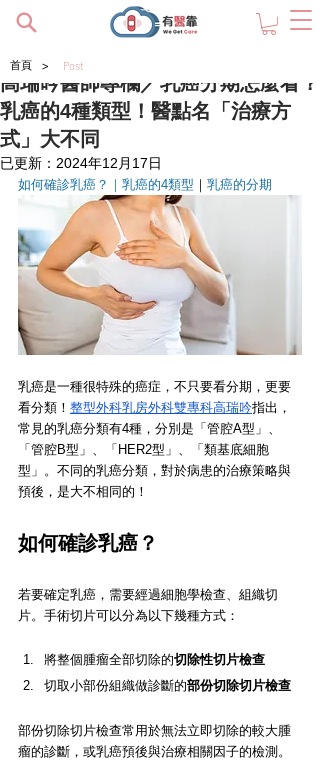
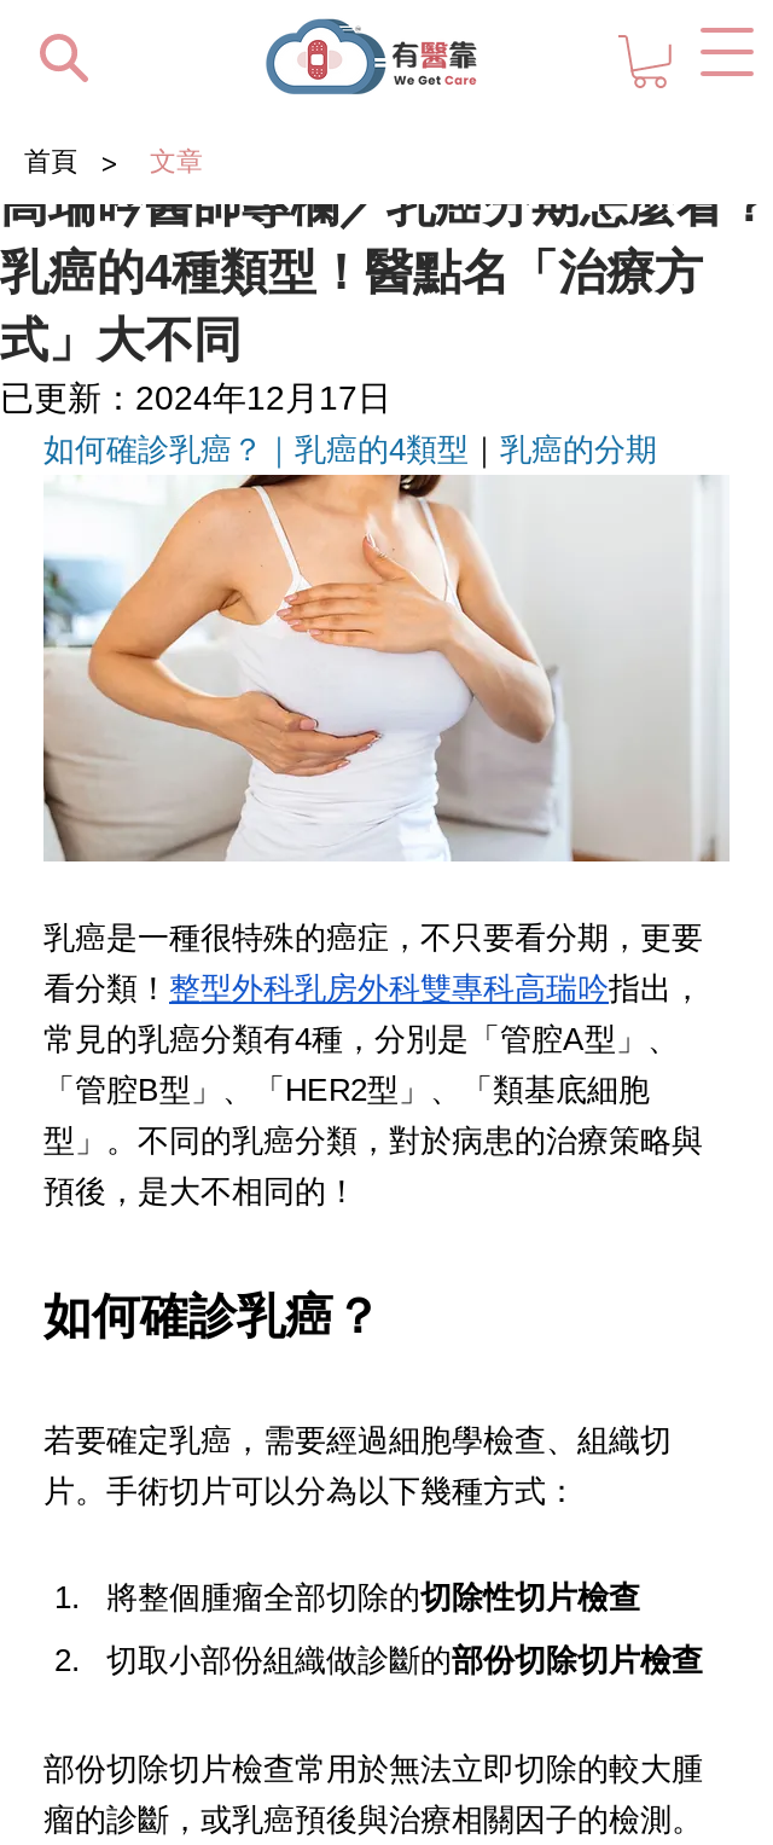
[62,59,83,72] Post -> [150,143,203,175] 文章

